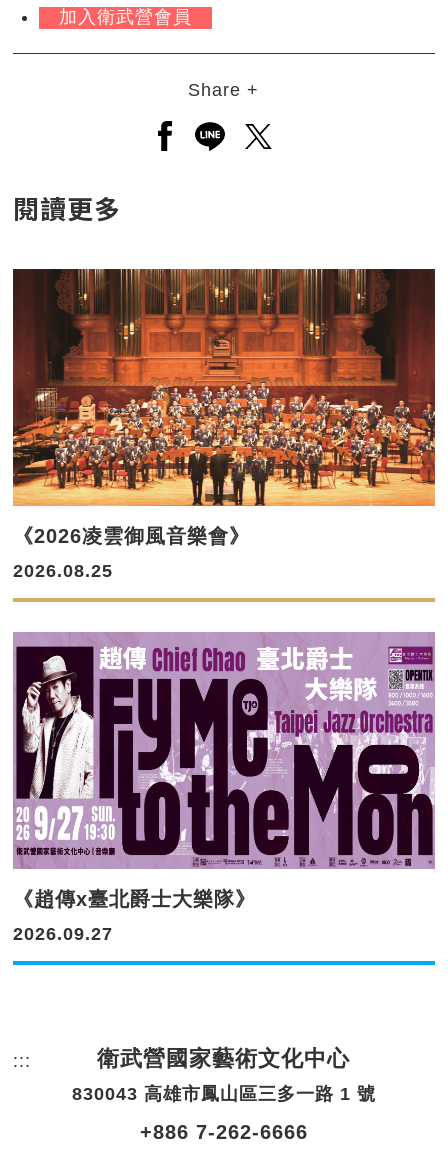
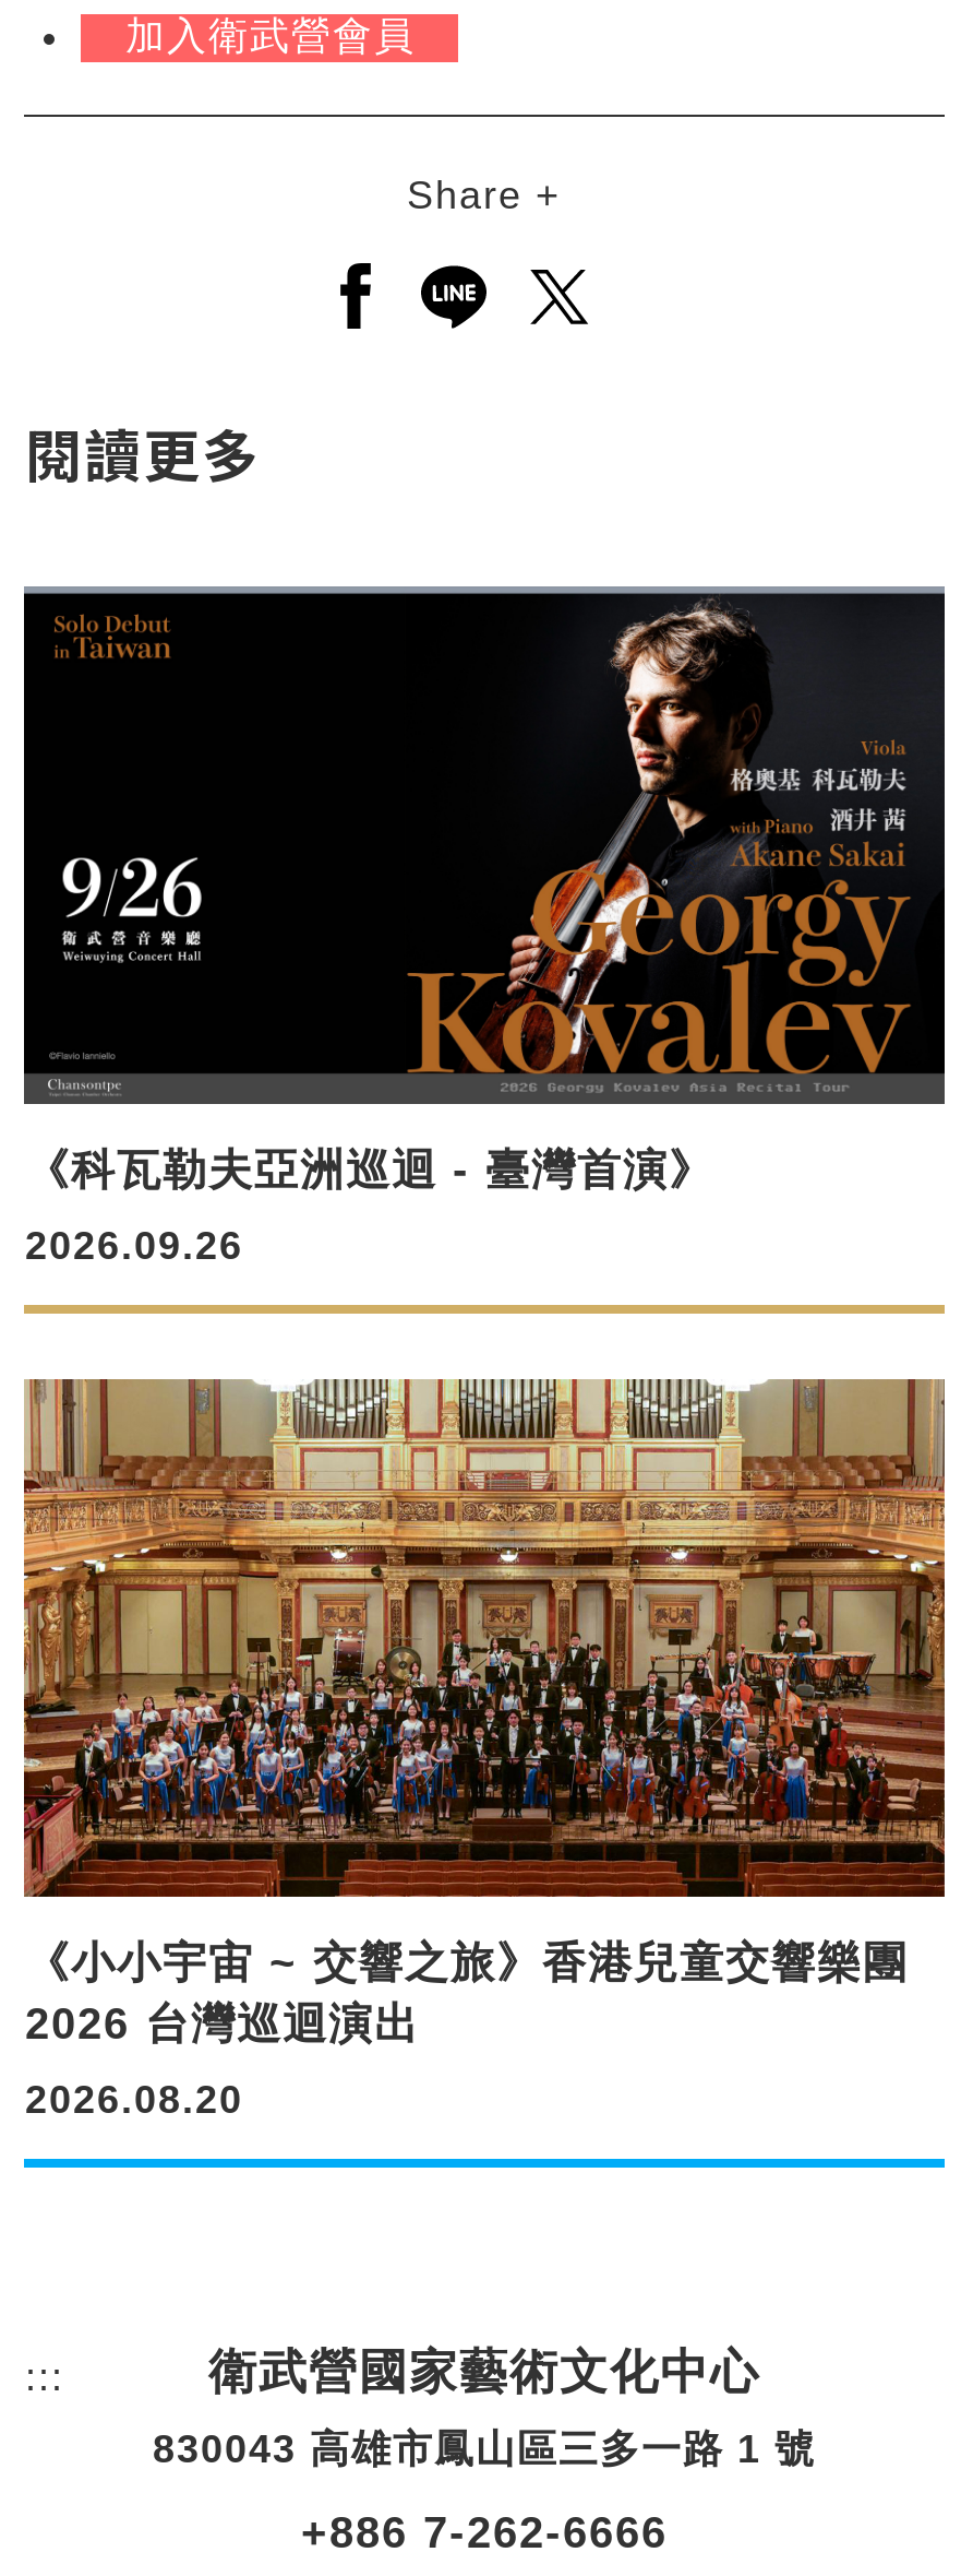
[12,268,436,547] [image] | 《2026凌雲御風音樂會》 -> [22,586,947,1194] [image] | 《科瓦勒夫亞洲巡迴 - 臺灣首演》
[13,561,113,581] 2026.08.25 -> [25,1224,243,1268] 2026.09.26
[13,631,435,910] [image] | 《趙傳x臺北爵士大樂隊》 -> [22,1379,947,2047] [image] | 《小小宇宙 ~ 交響之旅》香港兒童交響樂團 | 2026 台灣巡迴演出
[13,924,113,944] 2026.09.27 -> [25,2078,243,2122] 2026.08.20

